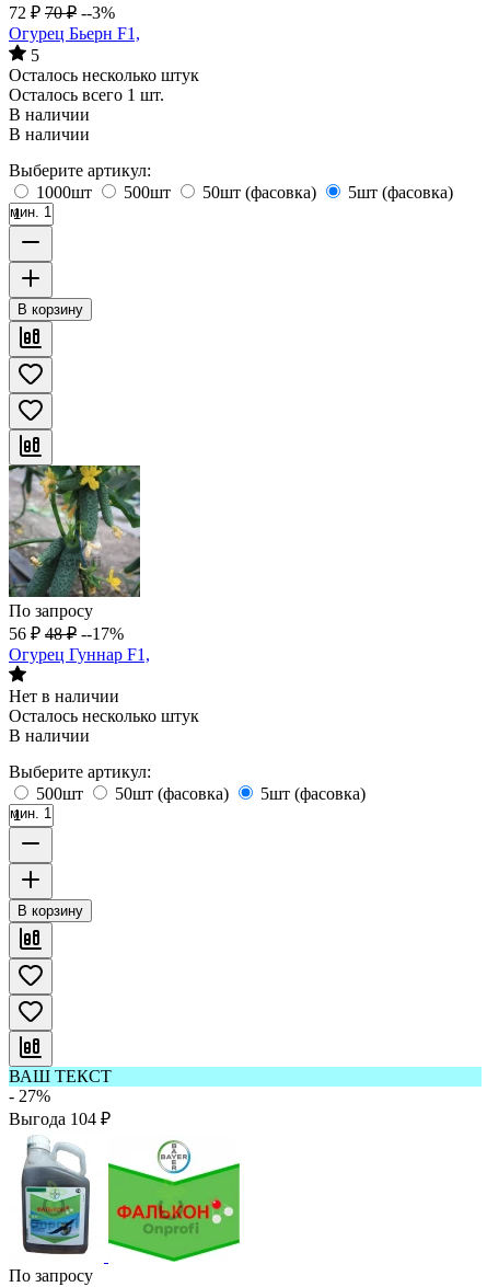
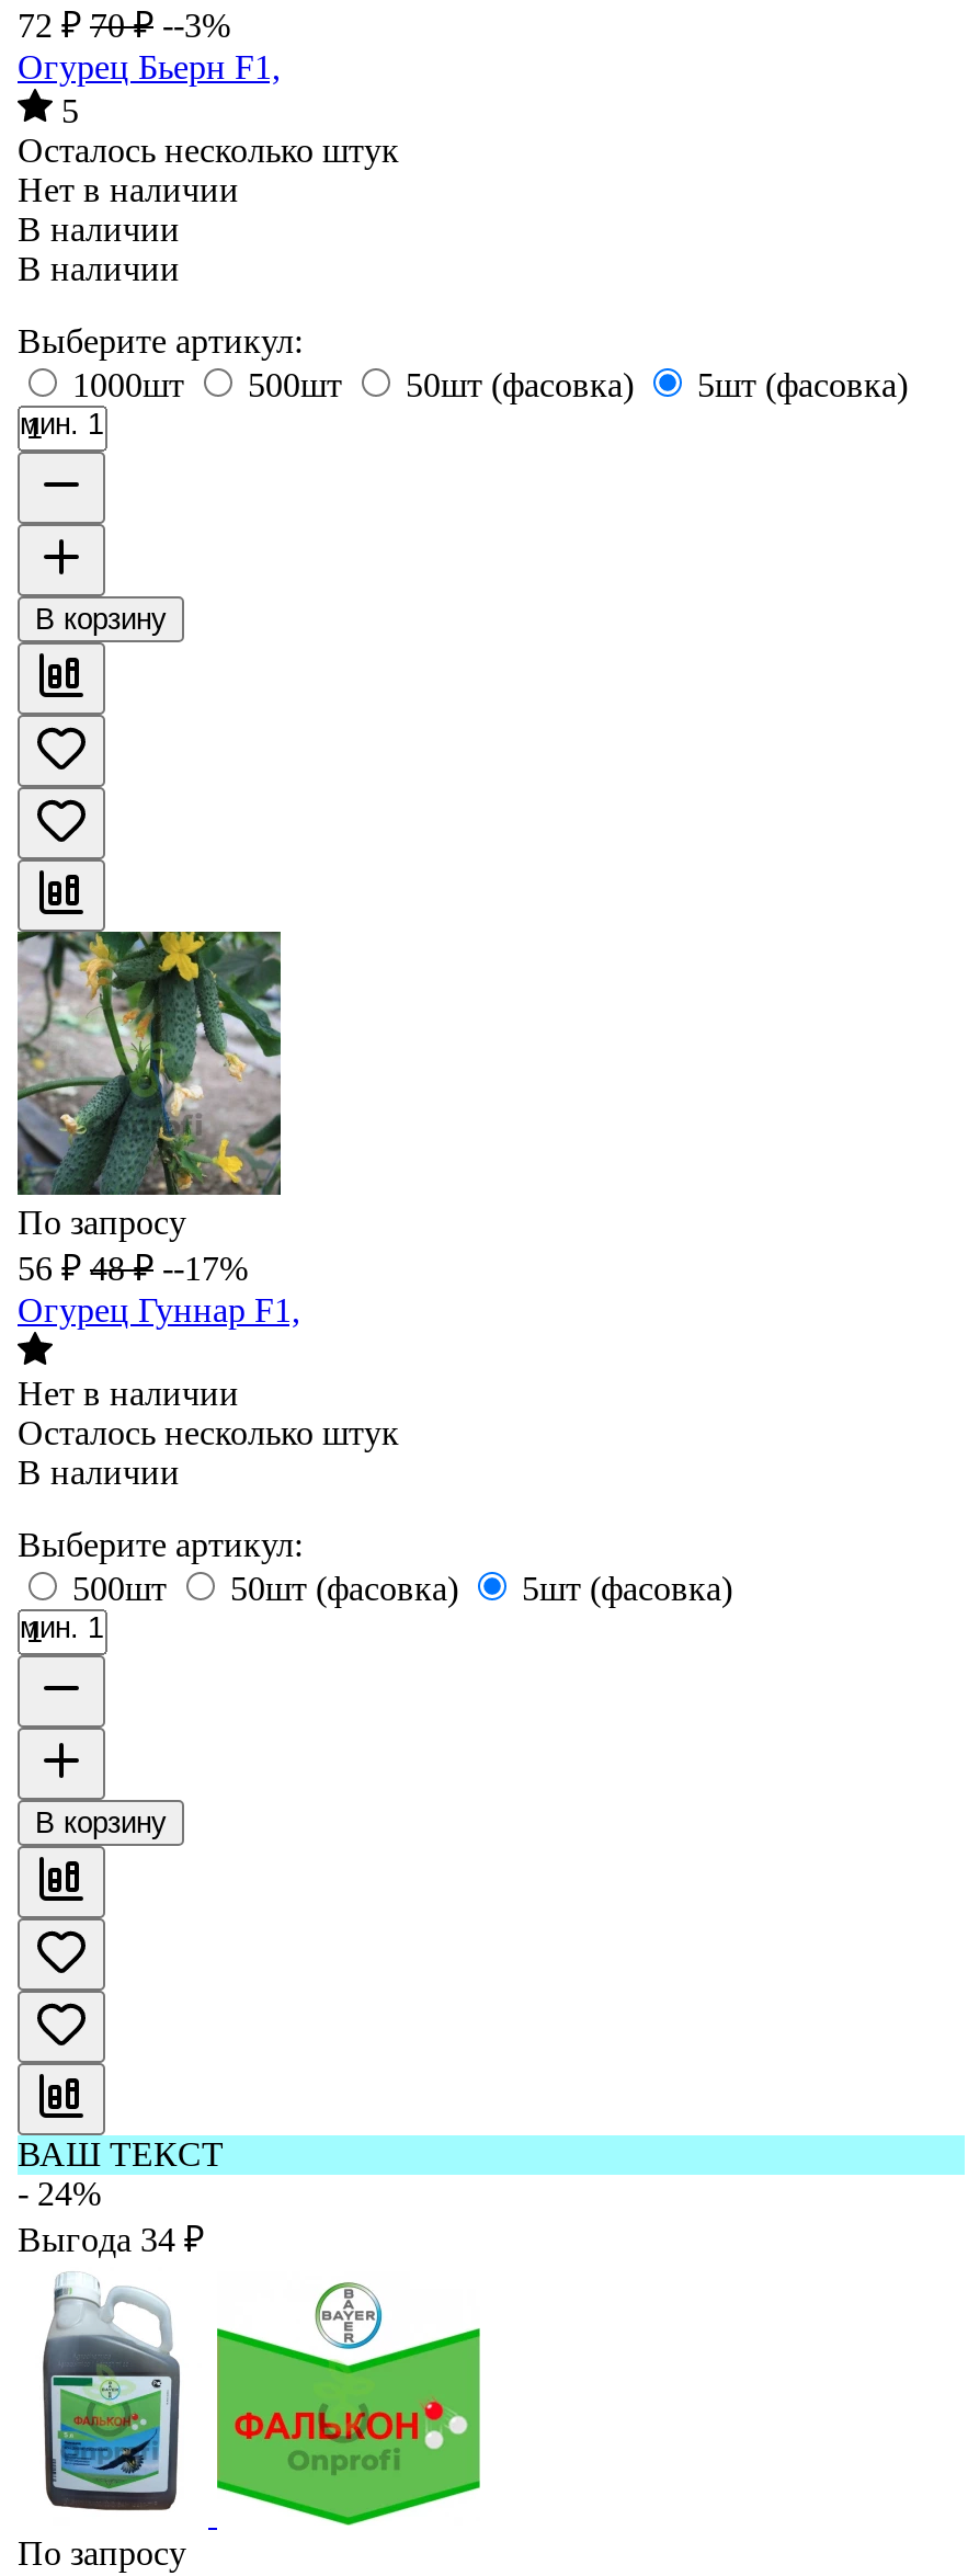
[9,85,164,104] Осталось всего 1 шт. -> [18,170,239,207] Нет в наличии
[9,1086,50,1105] - 27% -> [18,2174,101,2211] - 24%
[9,1109,111,1128] Выгода 104 ₽ -> [18,2220,204,2257] Выгода 34 ₽

